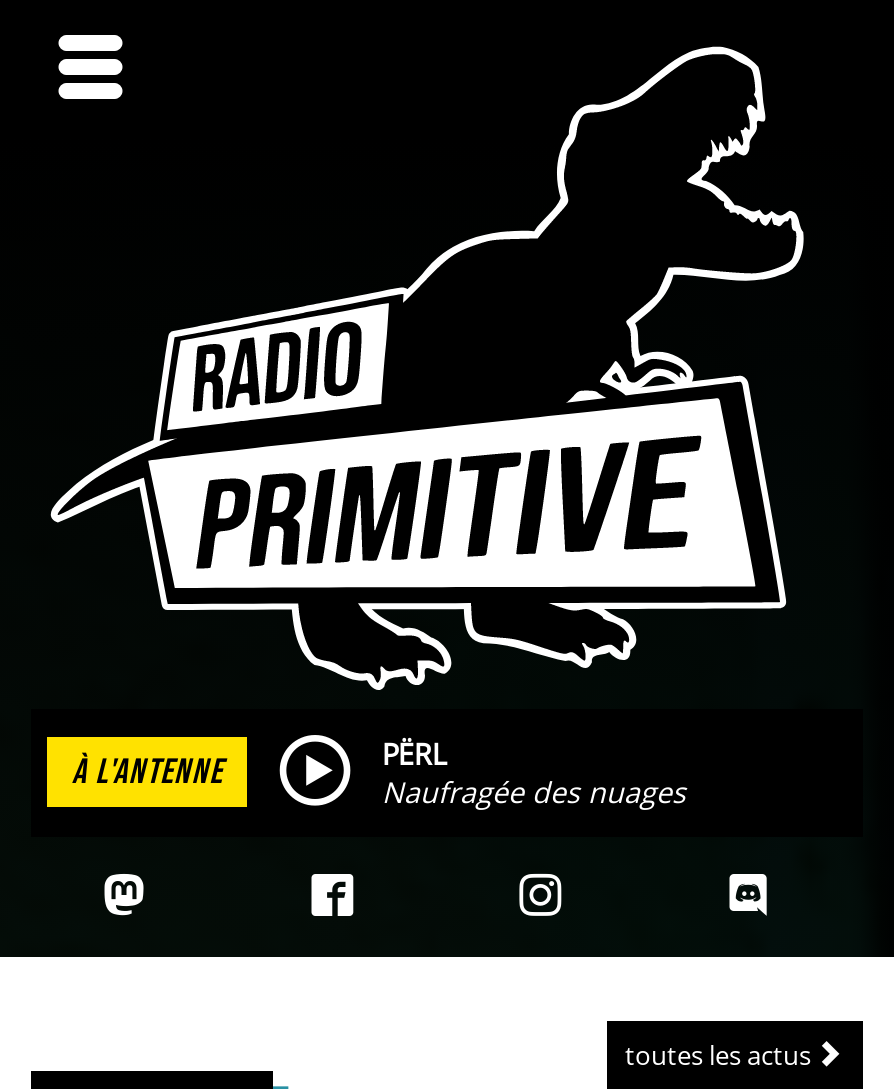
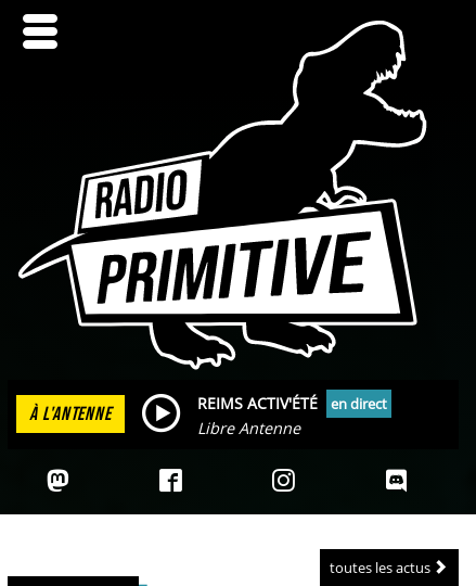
[382,734,686,810] PËRL | Naufragée des nuages -> [198,393,387,438] REIMS ACTIV'ÉTÉ | en direct | Libre Antenne

